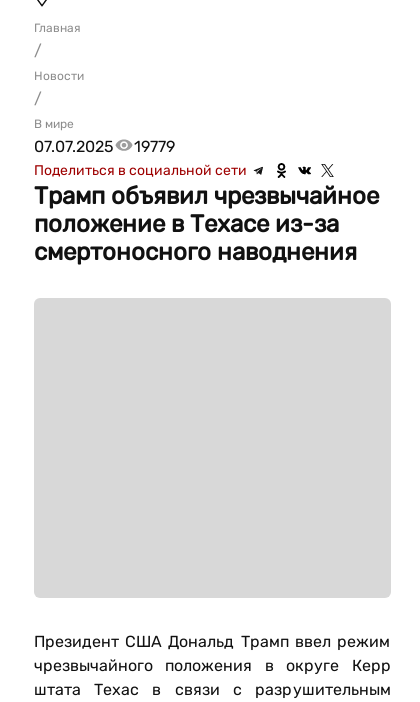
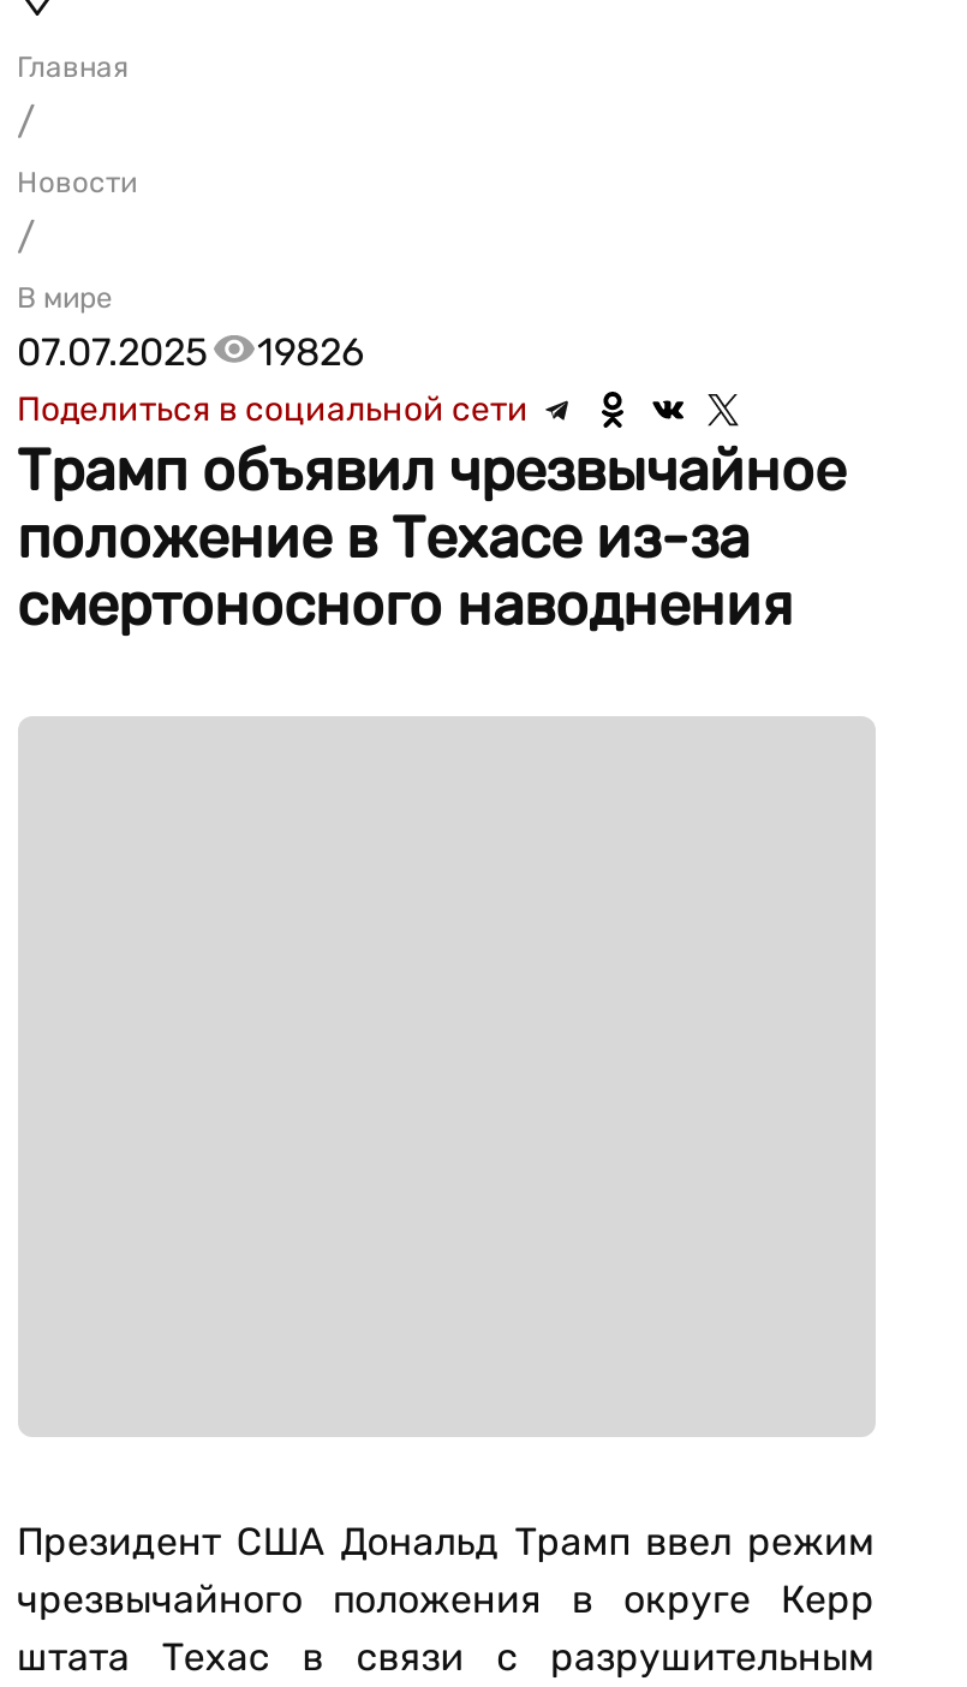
[33,137,174,156] 07.07.2025 19779 -> [17,329,365,375] 07.07.2025 19826

